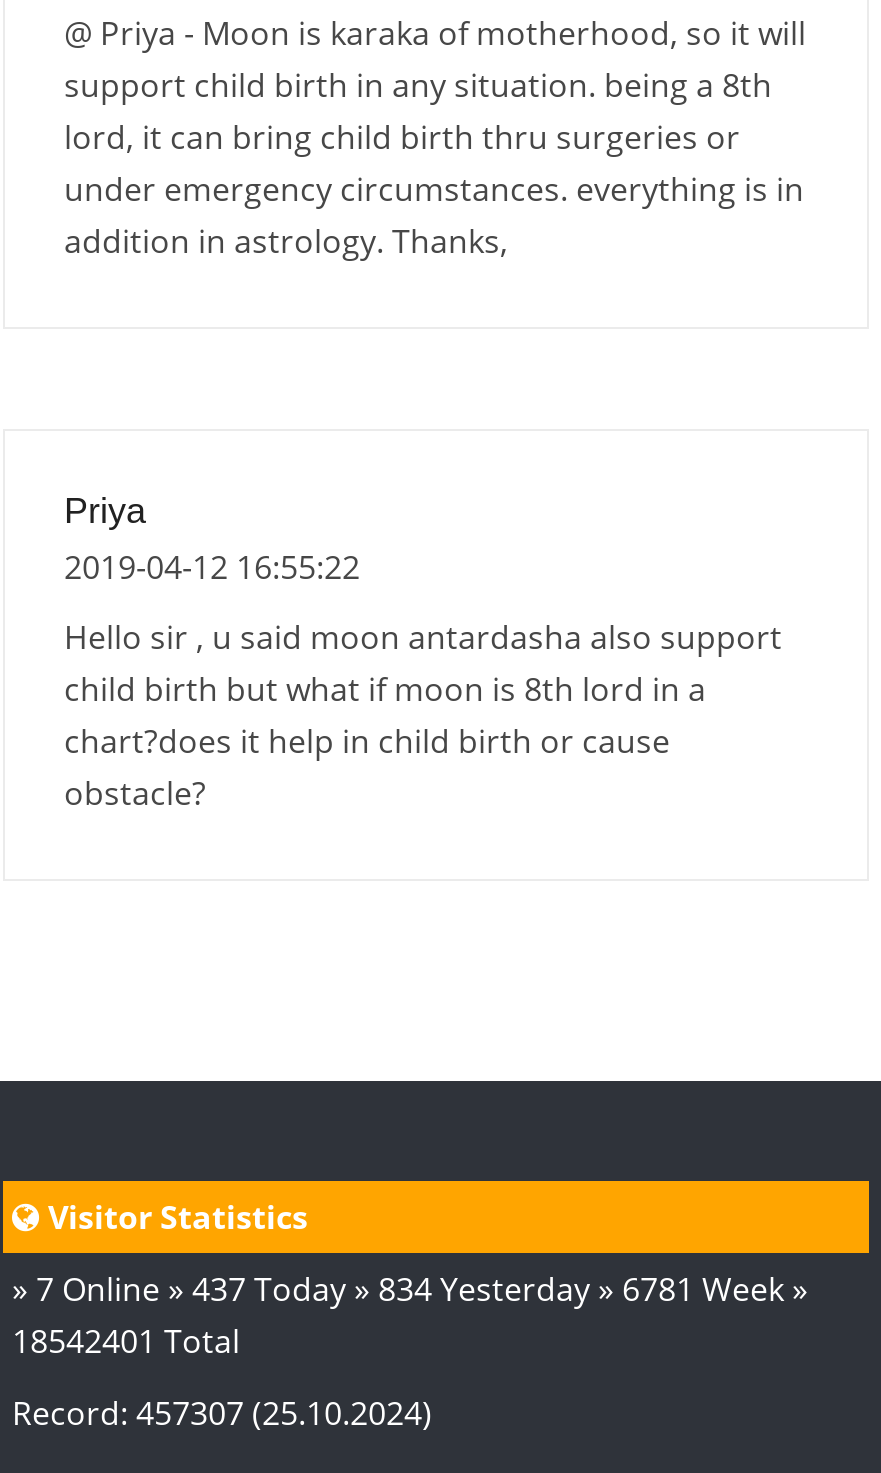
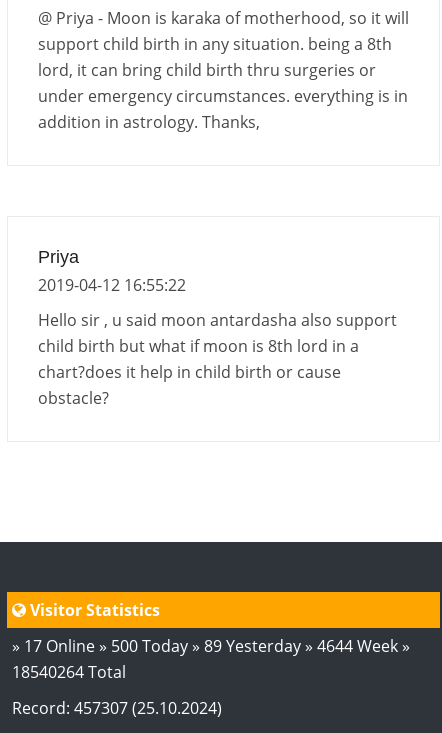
[12,1266,808,1310] » 7 Online » 437 Today » 834 Yesterday » 6781 Week » -> [11,635,409,657] » 17 Online » 500 Today » 89 Yesterday » 4644 Week »
[12,1318,240,1362] 18542401 Total -> [11,661,125,683] 18540264 Total

